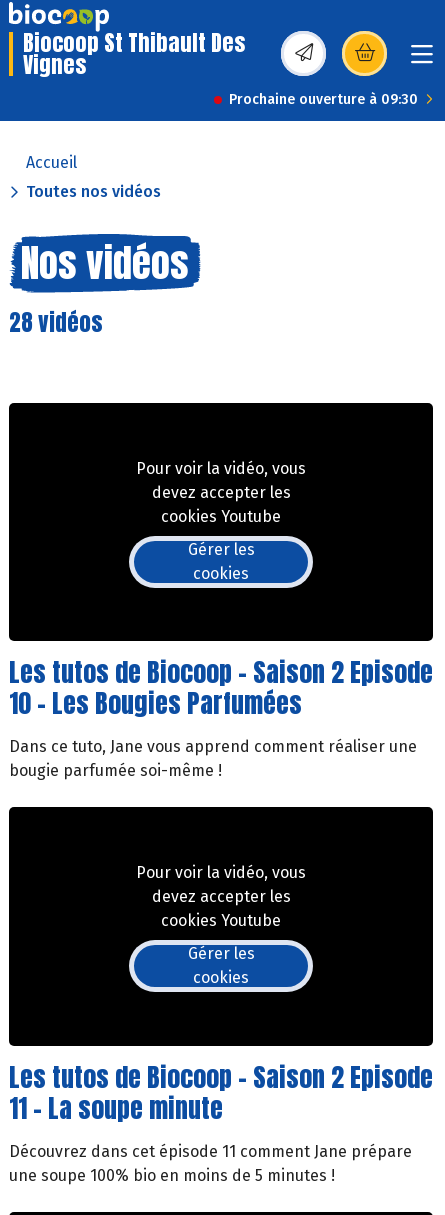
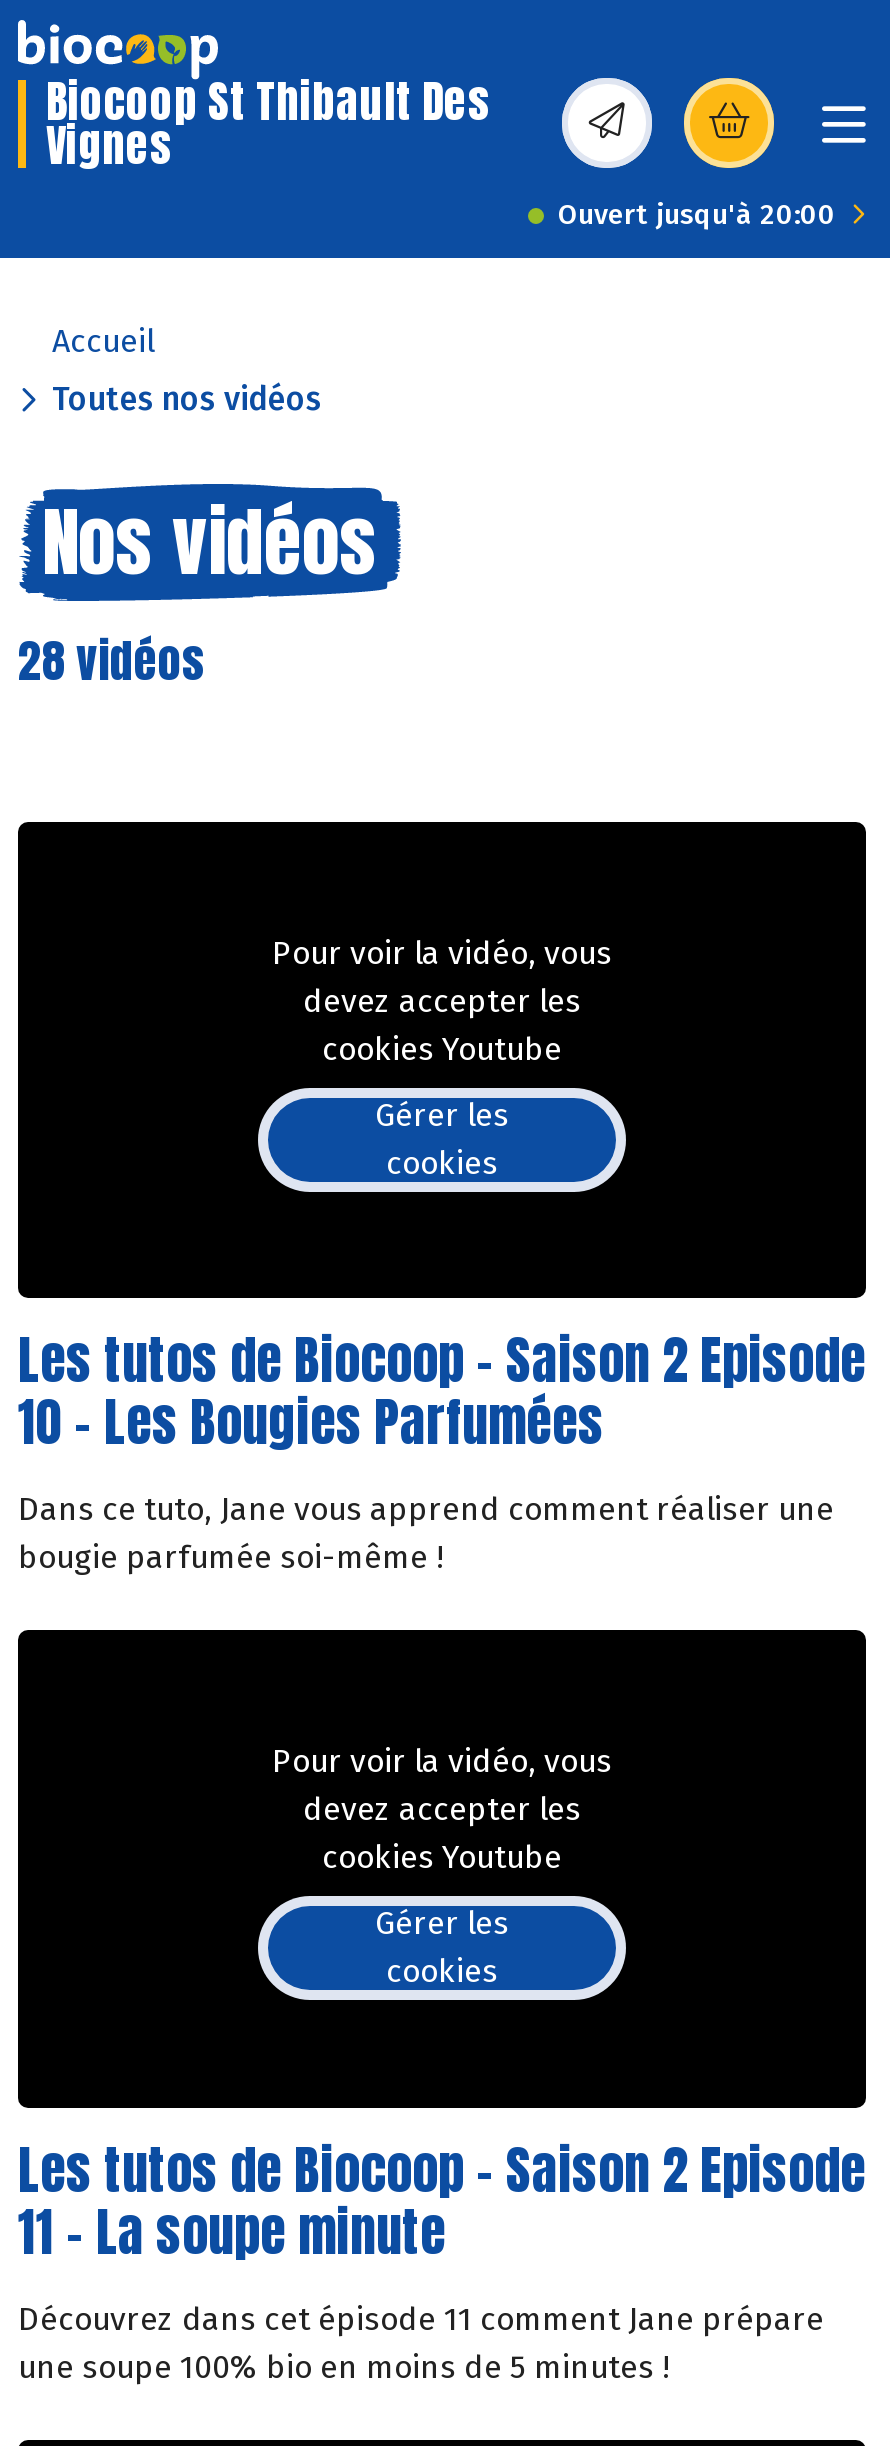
[229,91,418,108] Prochaine ouverture à 09:30 -> [558,198,836,232] Ouvert jusqu'à 20:00

